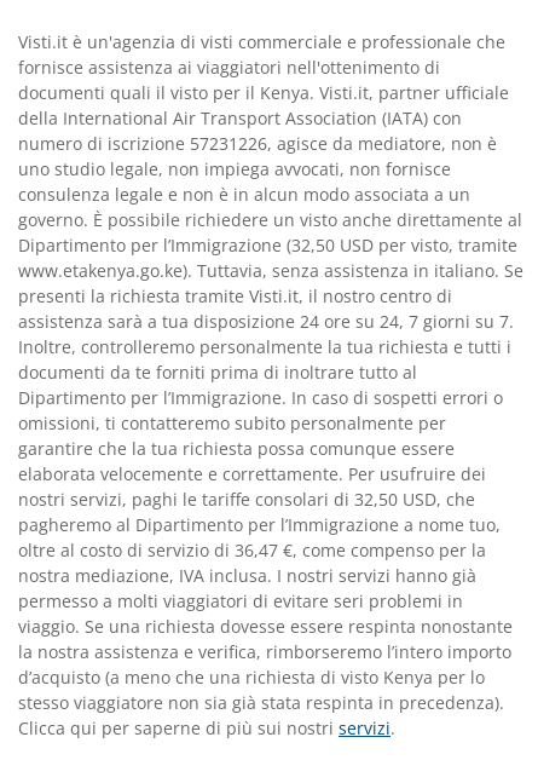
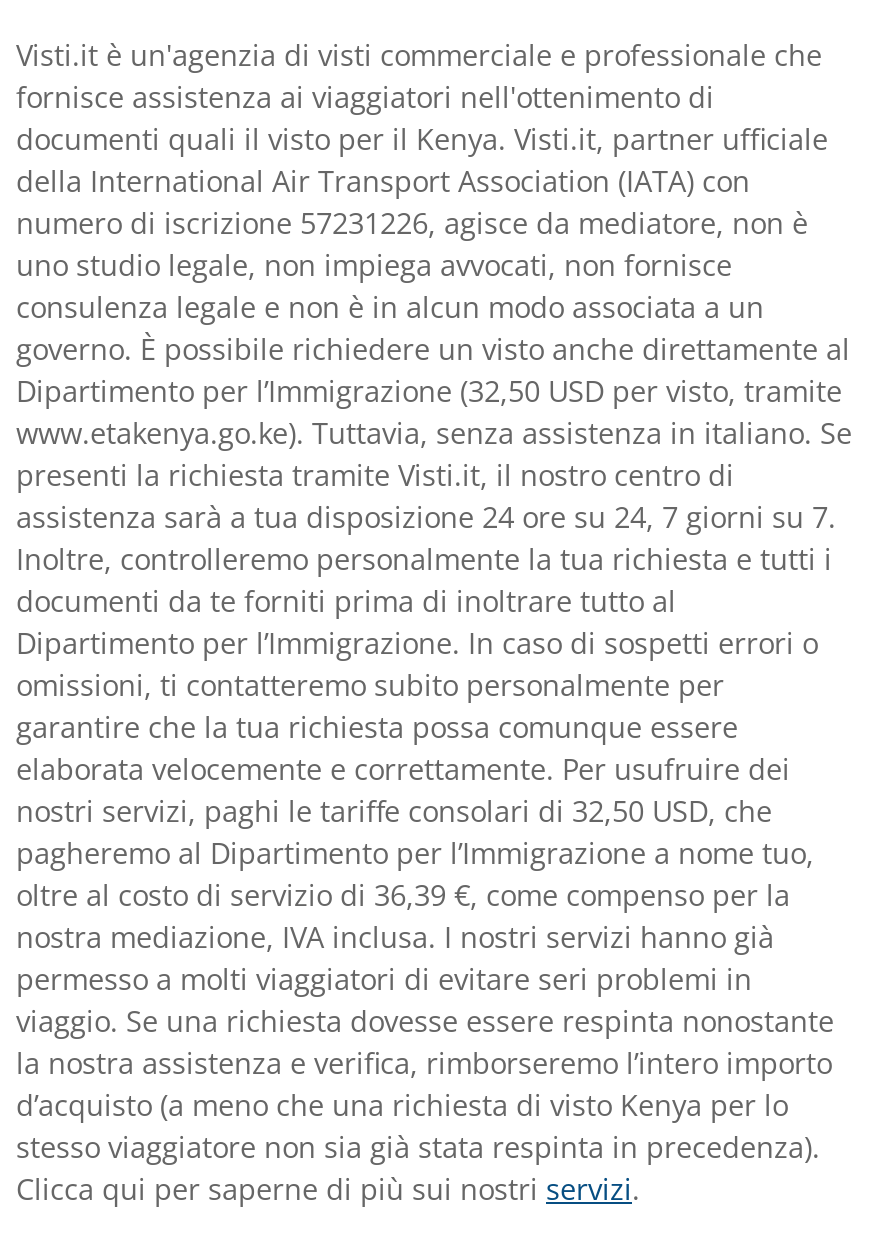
[18,538,486,561] oltre al costo di servizio di 36,47 €, come compenso per la -> [16,875,790,913] oltre al costo di servizio di 36,39 €, come compenso per la

